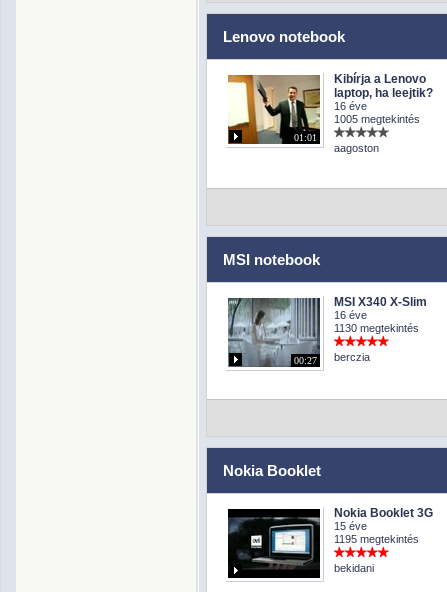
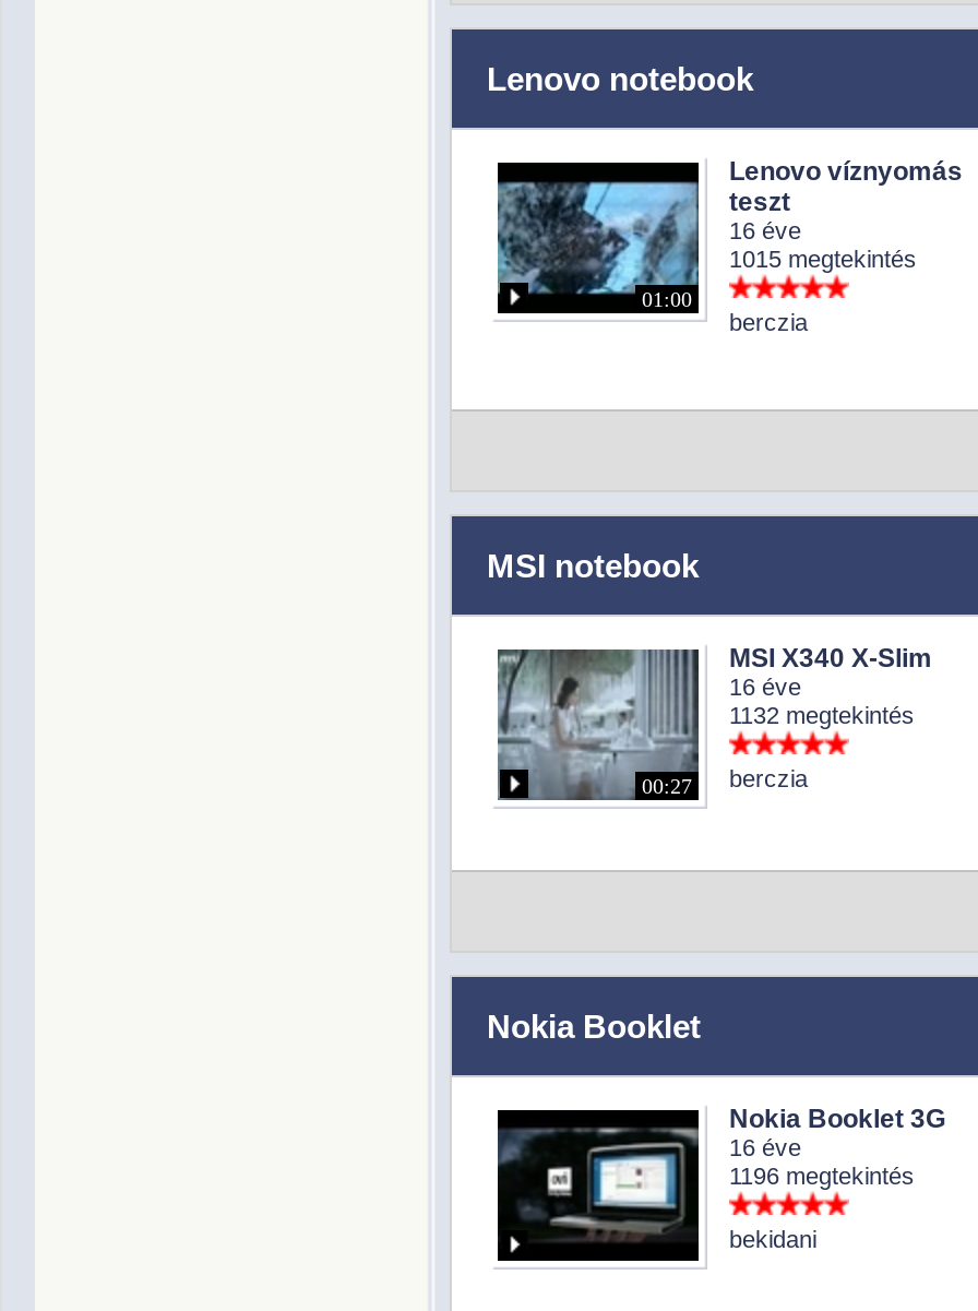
[227,74,320,145] [image] | 01:01 -> [496,160,699,315] [image] | 01:00
[334,72,433,100] Kibírja a Lenovo | laptop, ha leejtik? -> [729,156,963,217] Lenovo víznyomás | teszt
[334,113,420,125] 1005 megtekintés -> [729,246,917,272] 1015 megtekintés
[334,142,379,154] aagoston -> [729,309,808,335] berczia
[334,322,419,334] 1130 megtekintés -> [729,702,915,728] 1132 megtekintés
[334,520,367,532] 15 éve -> [729,1134,801,1160] 16 éve
[334,533,419,545] 1195 megtekintés -> [729,1163,915,1189] 1196 megtekintés

